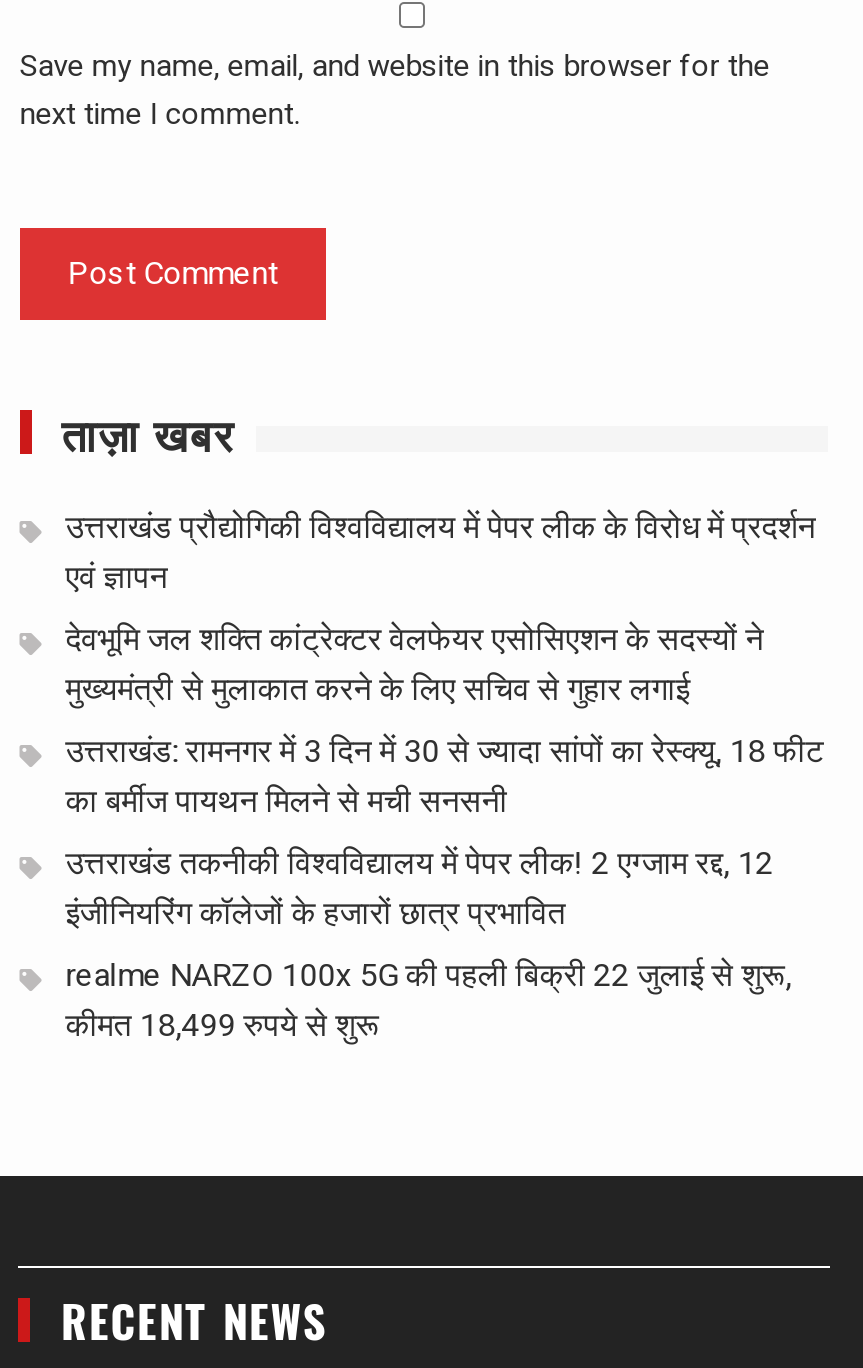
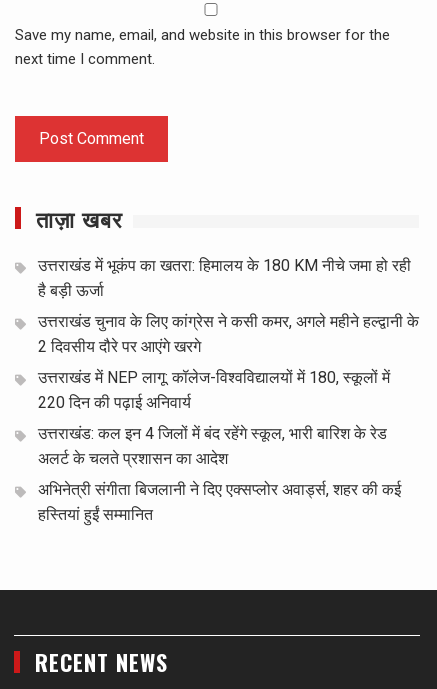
[65,508,815,596] उत्तराखंड प्रौद्योगिकी विश्वविद्यालय में पेपर लीक के विरोध में प्रदर्शन | एवं ज्ञापन -> [38,256,411,300] उत्तराखंड में भूकंप का खतरा: हिमालय के 180 KM नीचे जमा हो रही | है बड़ी ऊर्जा
[65,620,763,708] देवभूमि जल शक्ति कांट्रेक्टर वेलफेयर एसोसिएशन के सदस्यों ने | मुख्यमंत्री से मुलाकात करने के लिए सचिव से गुहार लगाई -> [38,312,419,356] उत्तराखंड चुनाव के लिए कांग्रेस ने कसी कमर, अगले महीने हल्द्वानी के | 2 दिवसीय दौरे पर आएंगे खरगे
[65,732,823,820] उत्तराखंड: रामनगर में 3 दिन में 30 से ज्यादा सांपों का रेस्क्यू, 18 फीट | का बर्मीज पायथन मिलने से मची सनसनी -> [38,368,390,412] उत्तराखंड में NEP लागू: कॉलेज-विश्वविद्यालयों में 180, स्कूलों में | 220 दिन की पढ़ाई अनिवार्य
[65,844,773,932] उत्तराखंड तकनीकी विश्वविद्यालय में पेपर लीक! 2 एग्जाम रद्द, 12 | इंजीनियरिंग कॉलेजों के हजारों छात्र प्रभावित -> [38,424,387,468] उत्तराखंड: कल इन 4 जिलों में बंद रहेंगे स्कूल, भारी बारिश के रेड | अलर्ट के चलते प्रशासन का आदेश
[65,956,791,1044] realme NARZO 100x 5G की पहली बिक्री 22 जुलाई से शुरू, | कीमत 18,499 रुपये से शुरू -> [38,480,401,524] अभिनेत्री संगीता बिजलानी ने दिए एक्सप्लोर अवार्ड्स, शहर की कई | हस्तियां हुईं सम्मानित

